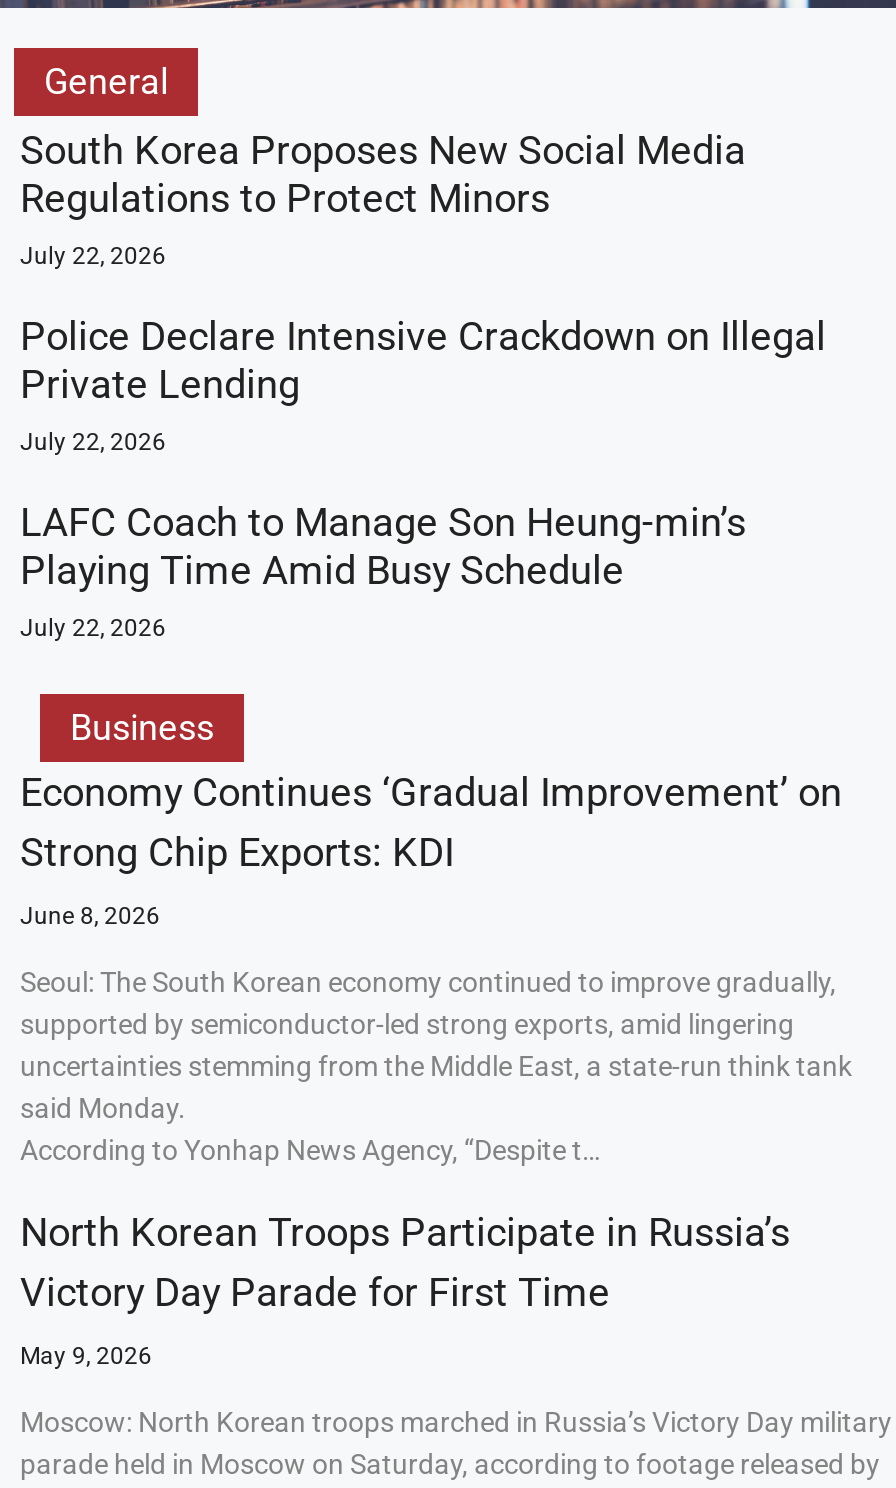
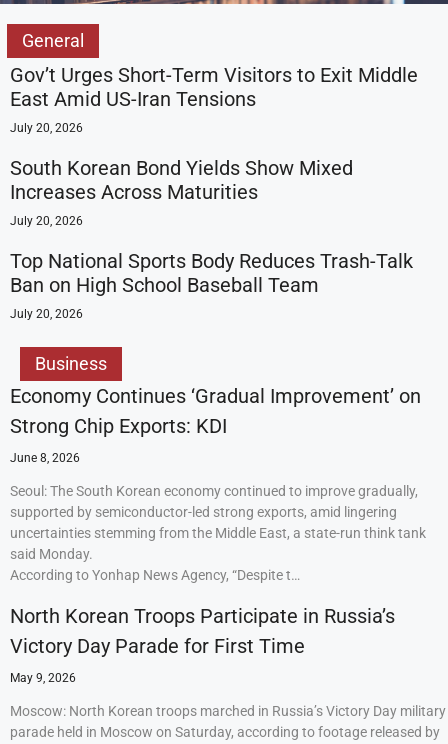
[20,126,746,270] South Korea Proposes New Social Media | Regulations to Protect Minors | July 22, 2026 -> [10,63,418,135] Gov’t Urges Short-Term Visitors to Exit Middle | East Amid US-Iran Tensions | July 20, 2026
[20,312,826,456] Police Declare Intensive Crackdown on Illegal | Private Lending | July 22, 2026 -> [10,156,353,228] South Korean Bond Yields Show Mixed | Increases Across Maturities | July 20, 2026
[20,498,746,642] LAFC Coach to Manage Son Heung-min’s | Playing Time Amid Busy Schedule | July 22, 2026 -> [10,249,413,321] Top National Sports Body Reduces Trash-Talk | Ban on High School Baseball Team | July 20, 2026

